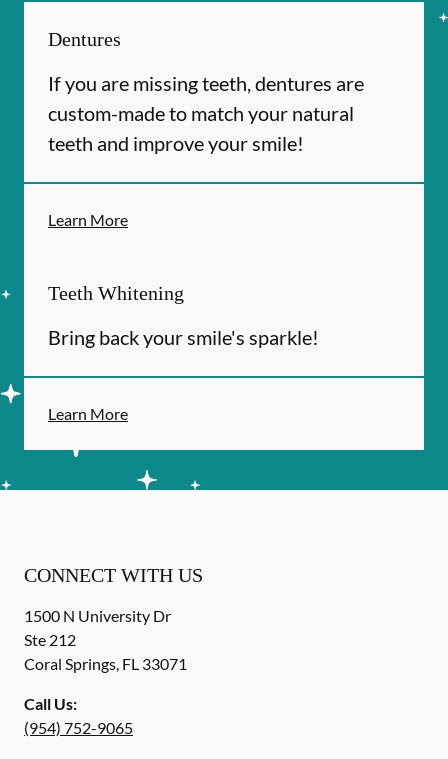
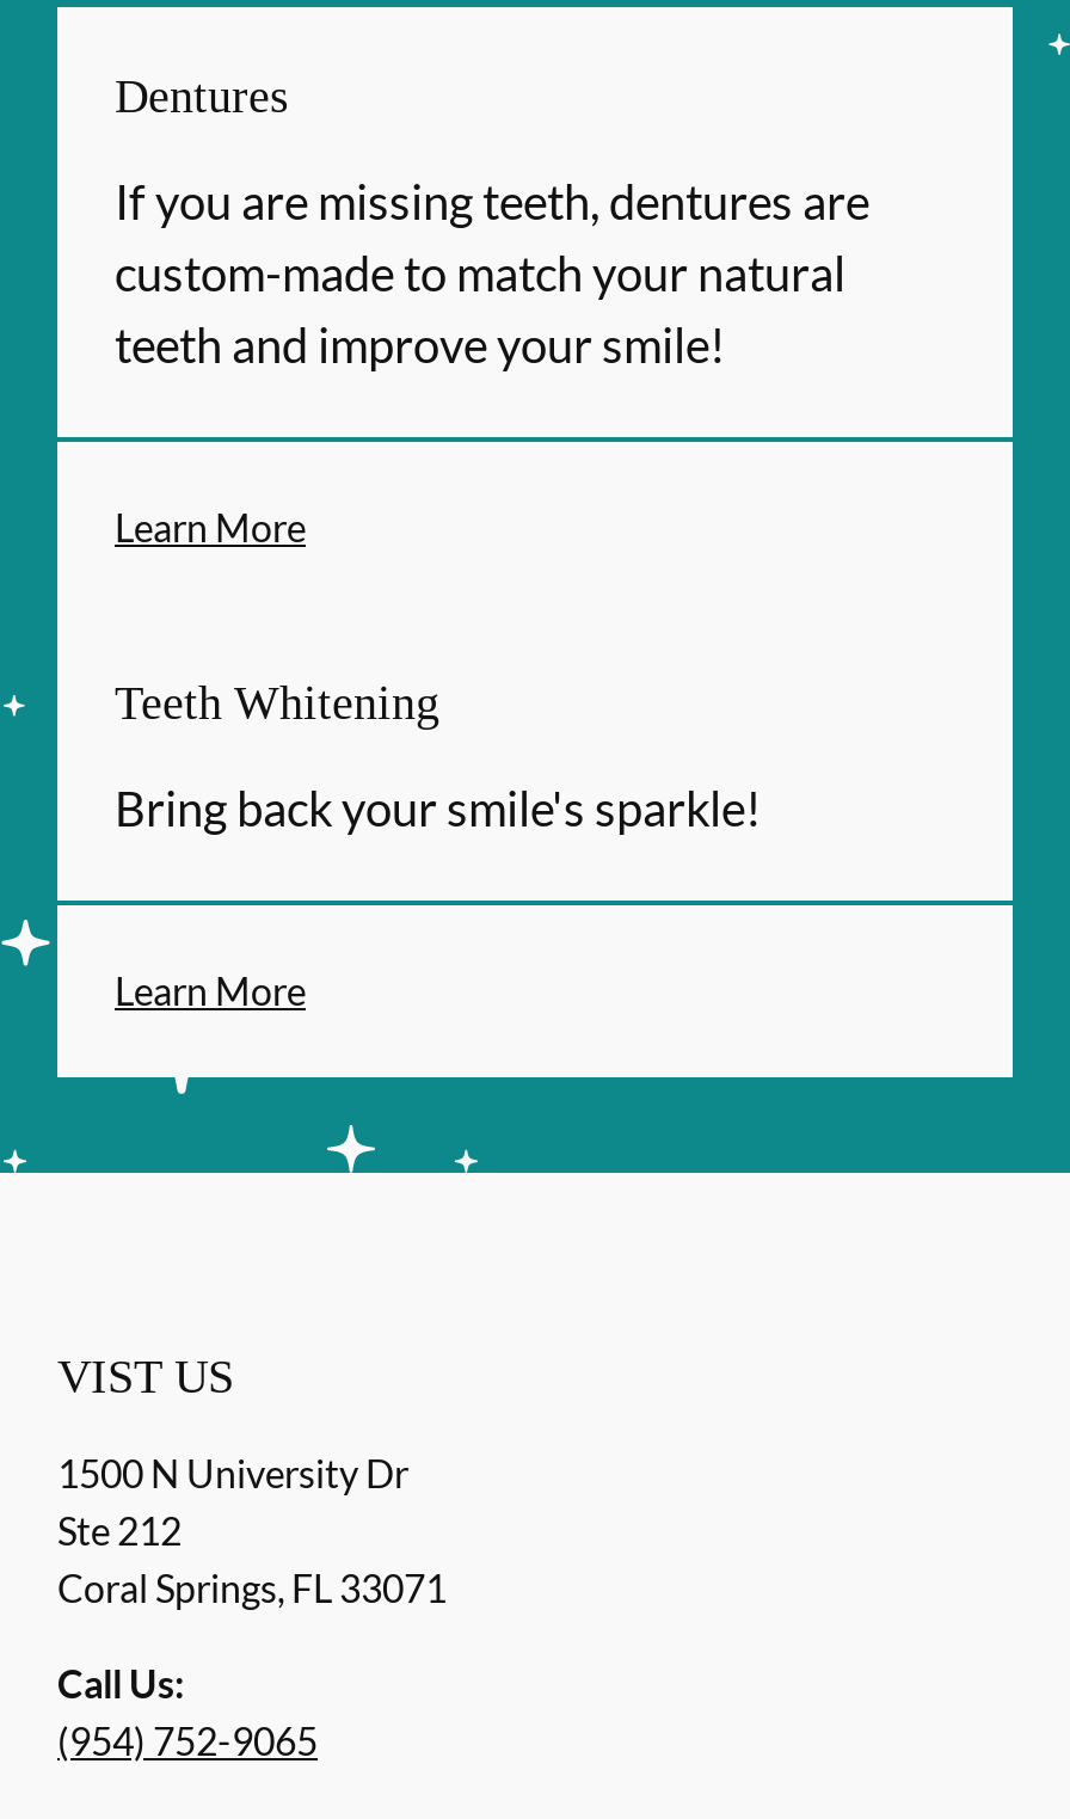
[24,564,203,586] CONNECT WITH US -> [57,1350,234,1402] VIST US

